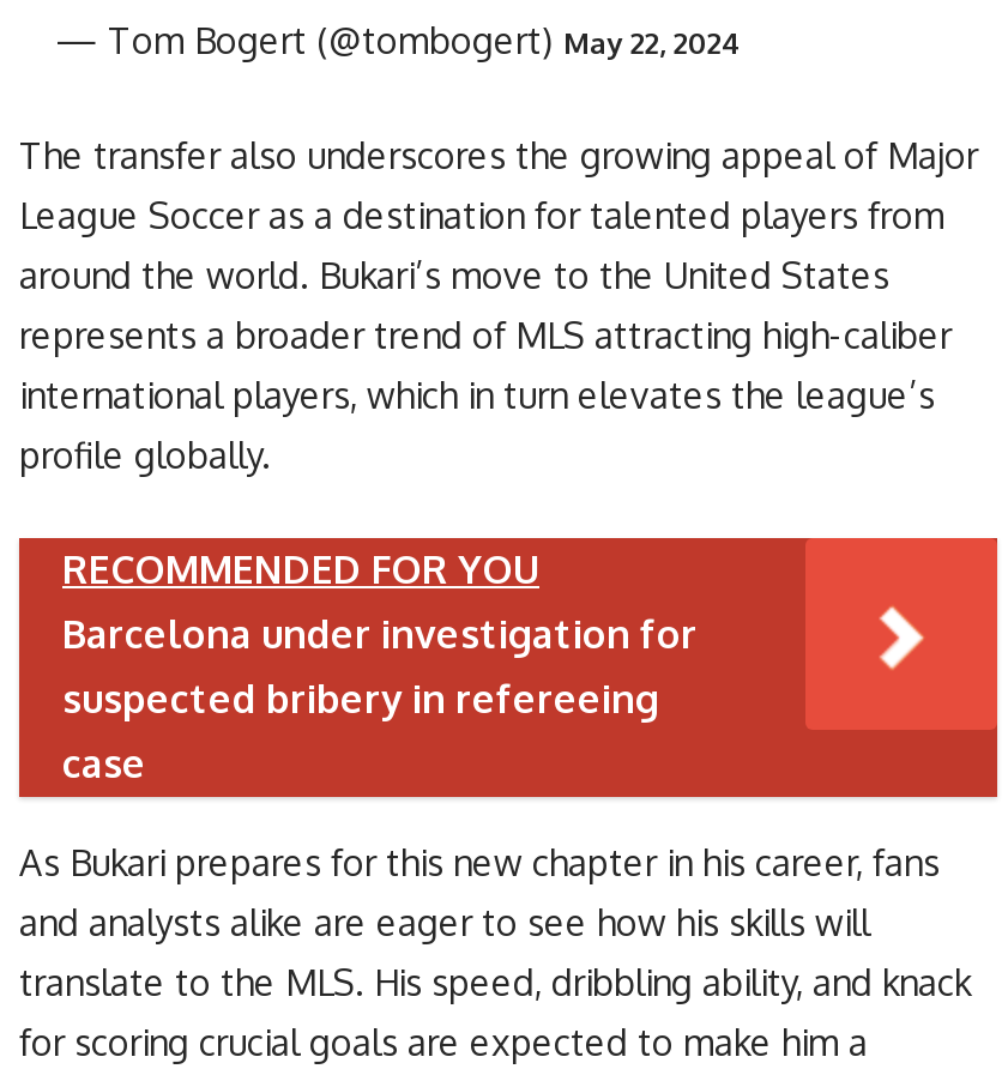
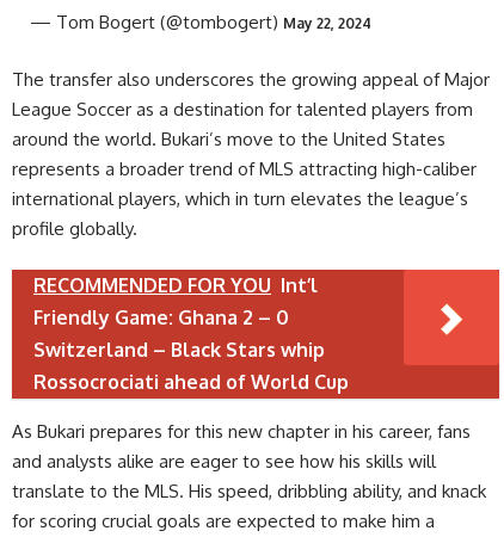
[62,546,698,788] RECOMMENDED FOR YOU | Barcelona under investigation for | suspected bribery in refereeing | case -> [33,273,349,394] RECOMMENDED FOR YOU Int’l | Friendly Game: Ghana 2 – 0 | Switzerland – Black Stars whip | Rossocrociati ahead of World Cup

